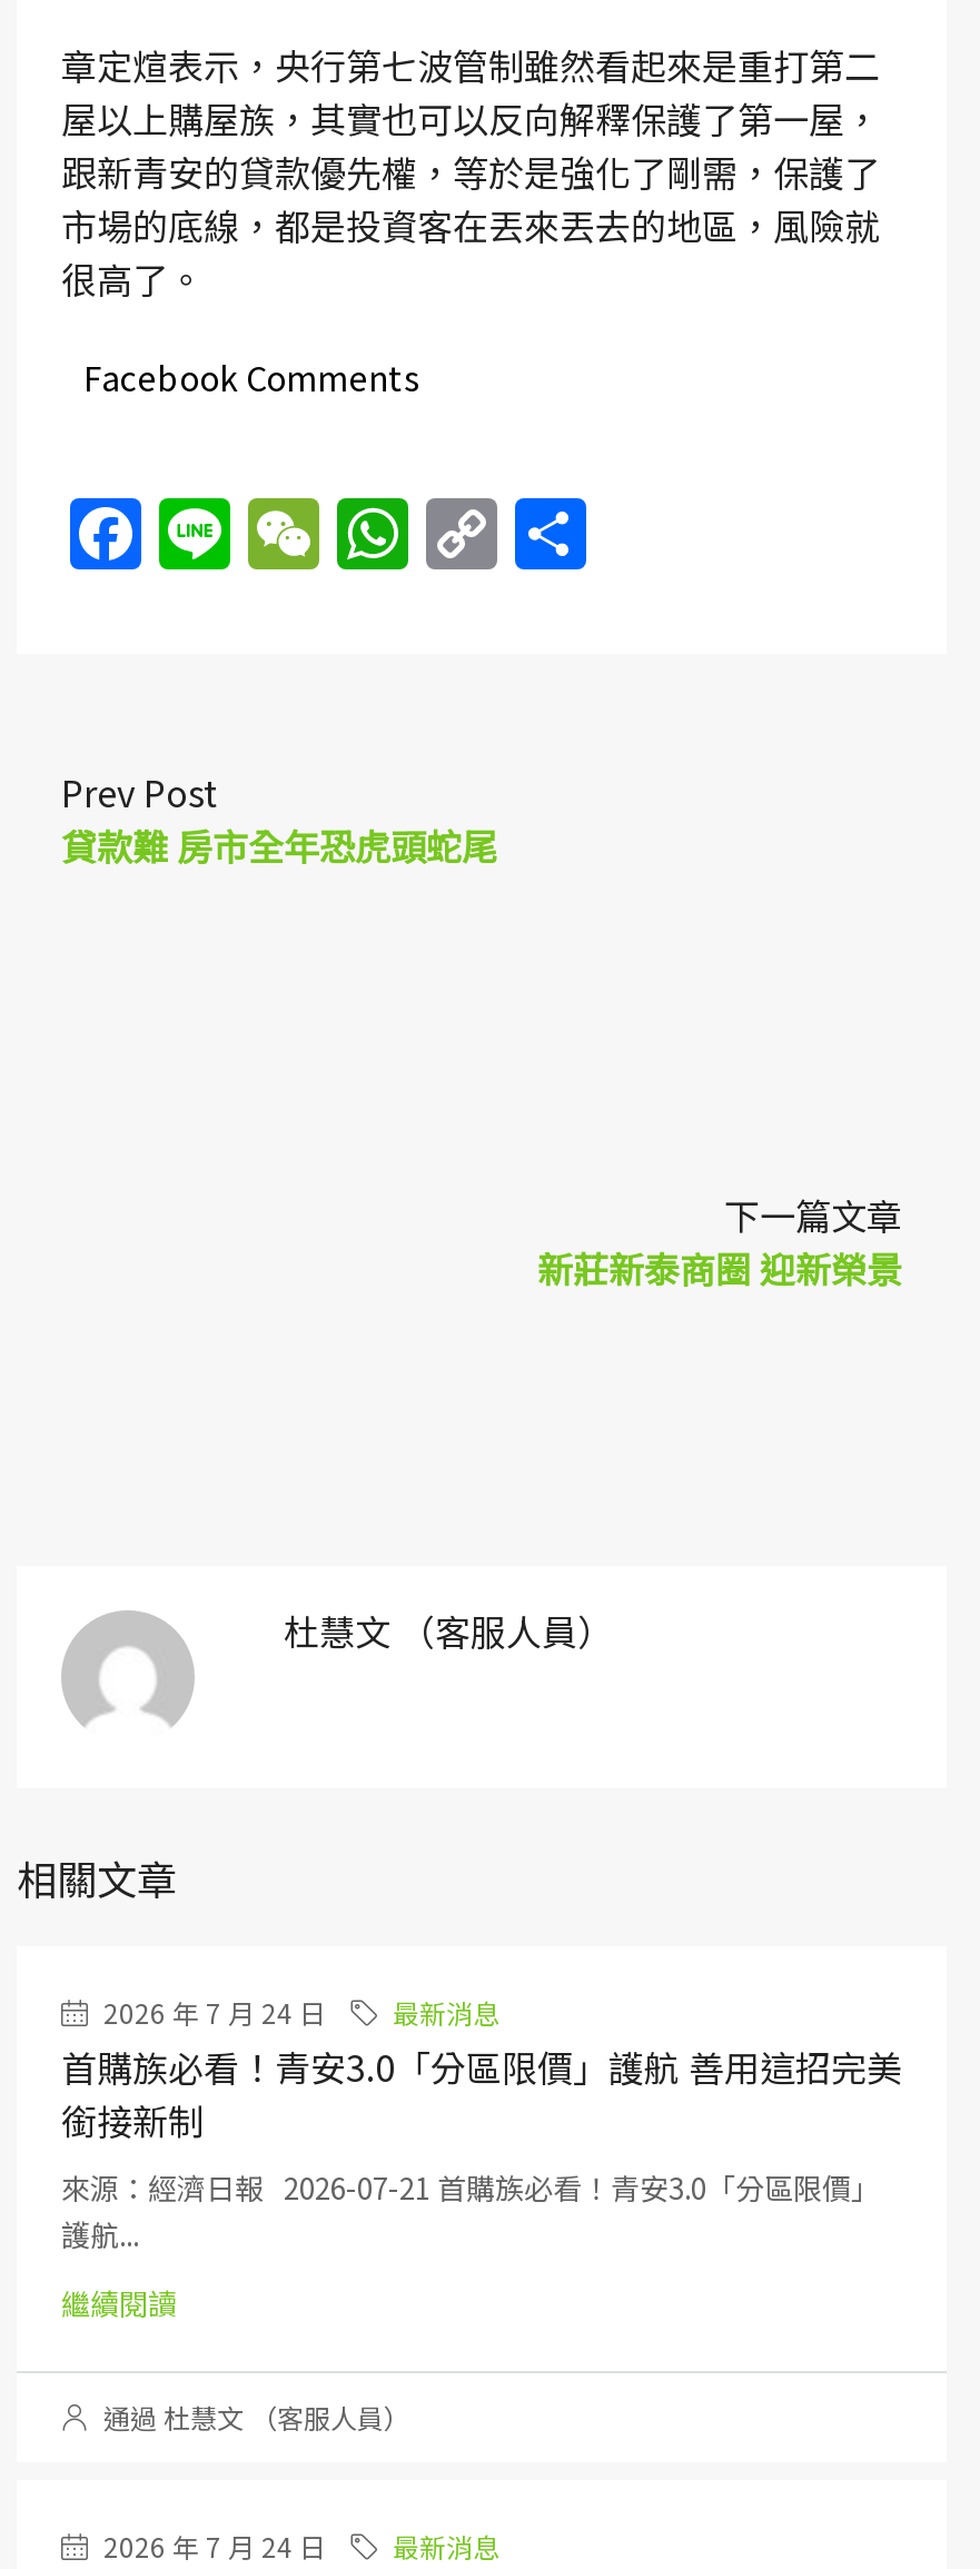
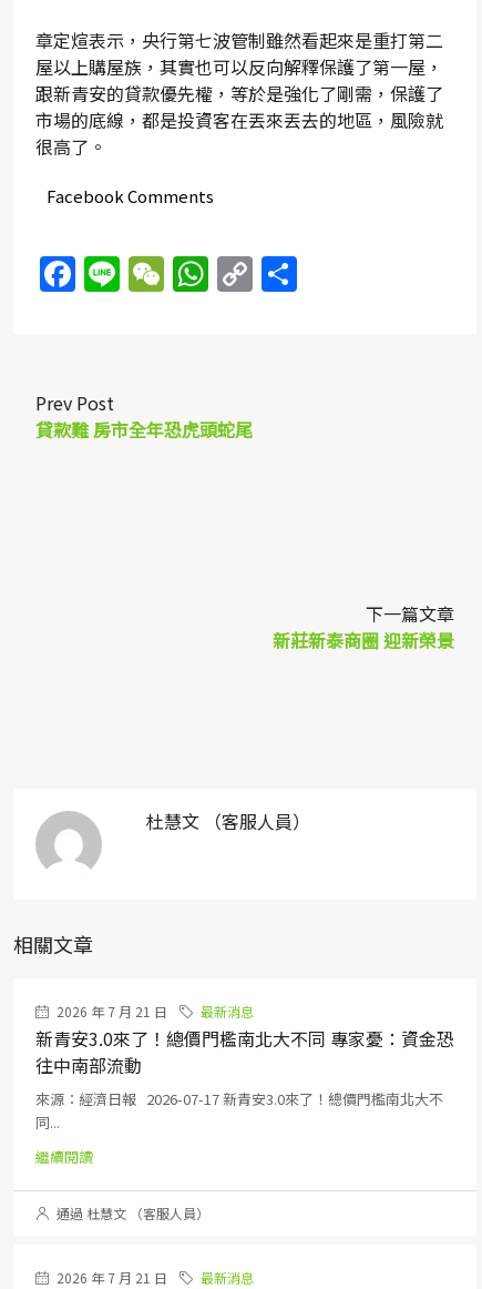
[97,1992,499,2030] 2026 年 7 月 24 日 最新消息 -> [53,1001,254,1020] 2026 年 7 月 21 日 最新消息
[61,2039,902,2255] 首購族必看！青安3.0「分區限價」護航 善用這招完美 | 銜接新制 | 來源：經濟日報 2026-07-21 首購族必看！青安3.0「分區限價」 | 護航... -> [35,1025,454,1132] 新青安3.0來了！總價門檻南北大不同 專家憂：資金恐 | 往中南部流動 | 來源：經濟日報 2026-07-17 新青安3.0來了！總價門檻南北大不 | 同...
[97,2526,499,2564] 2026 年 7 月 24 日 最新消息 -> [53,1268,254,1287] 2026 年 7 月 21 日 最新消息

